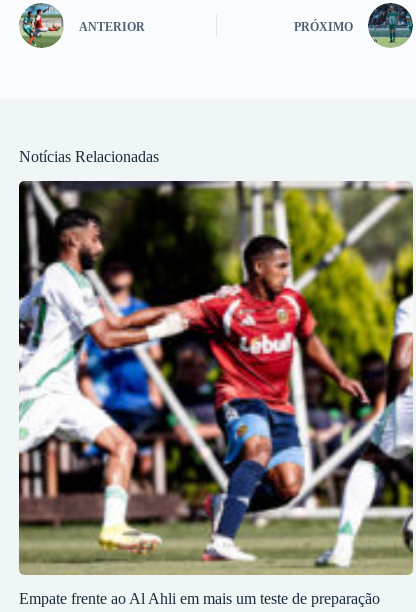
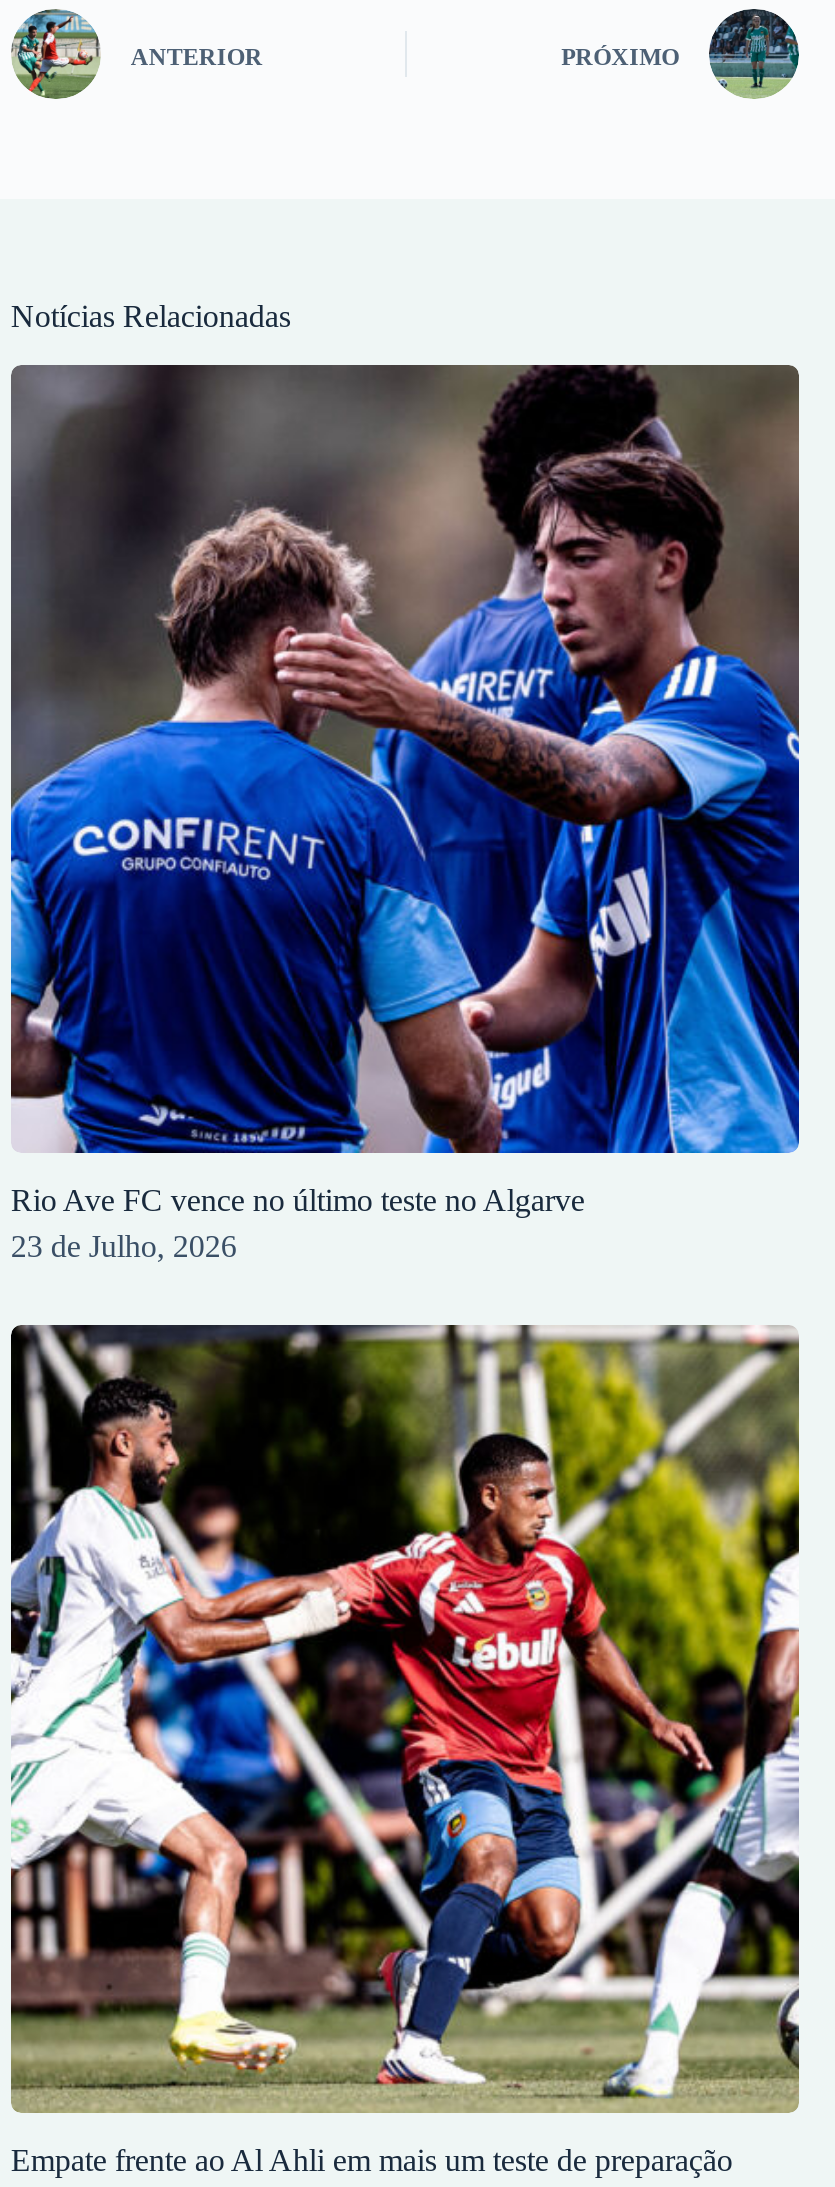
none -> [9,363,801,1263] [image] | Rio Ave FC vence no último teste no Algarve | 23 de Julho, 2026

